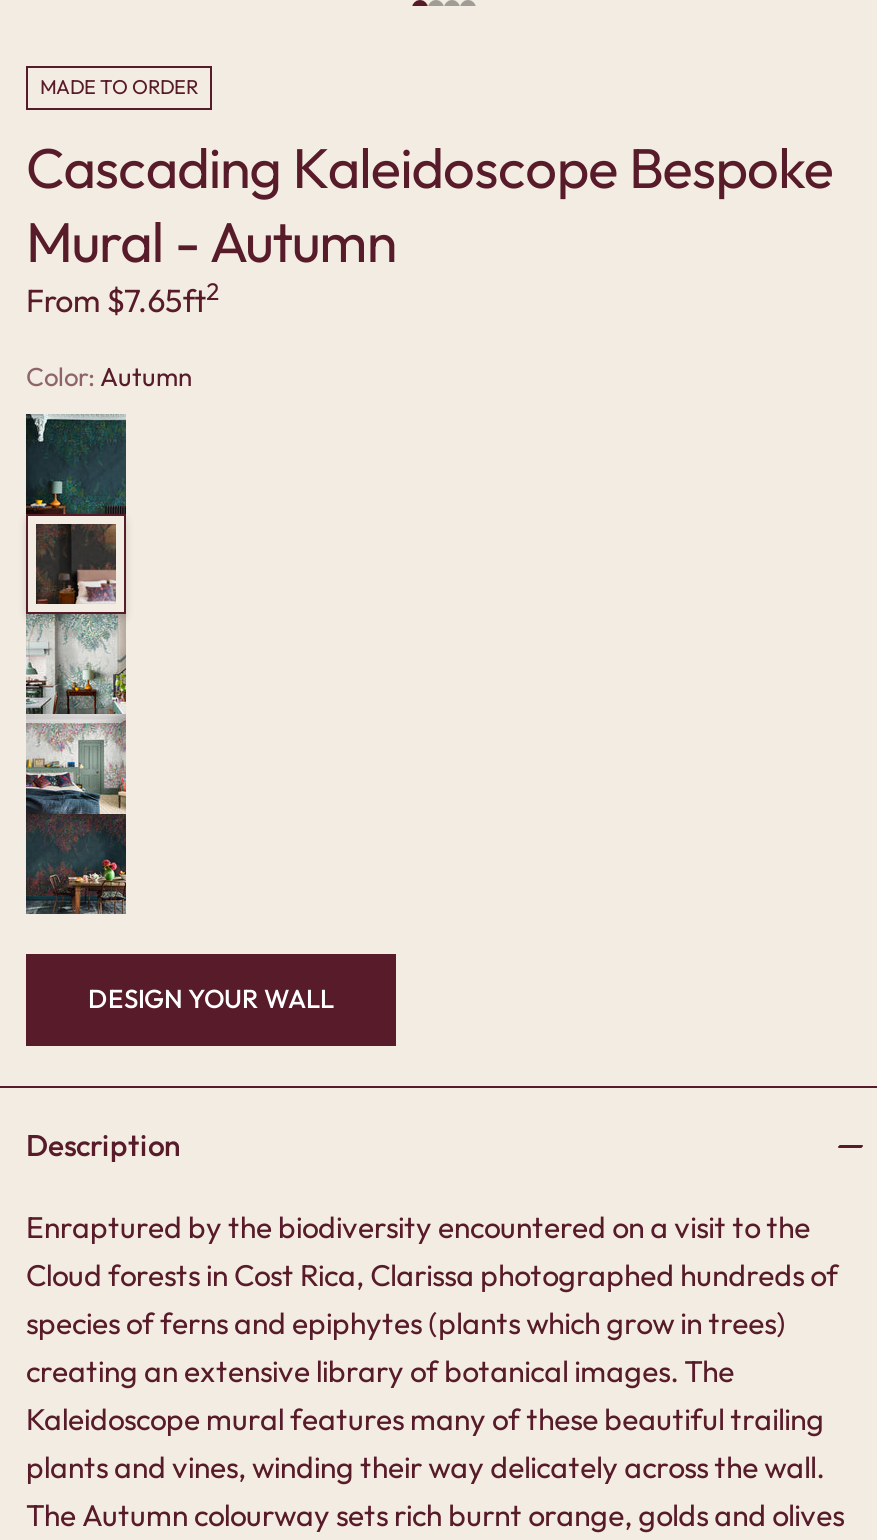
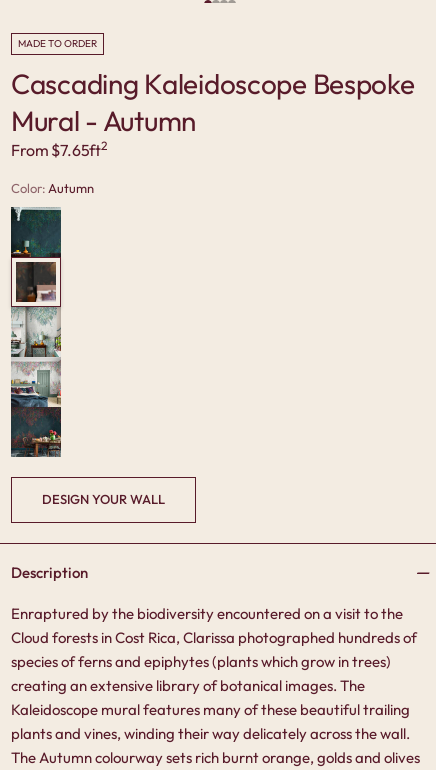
[26,954,396,1046] [image] -> [12,478,195,522] [image]

